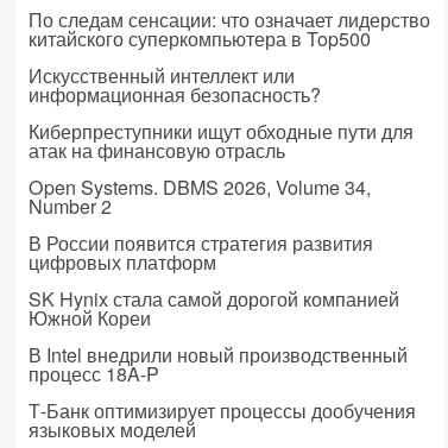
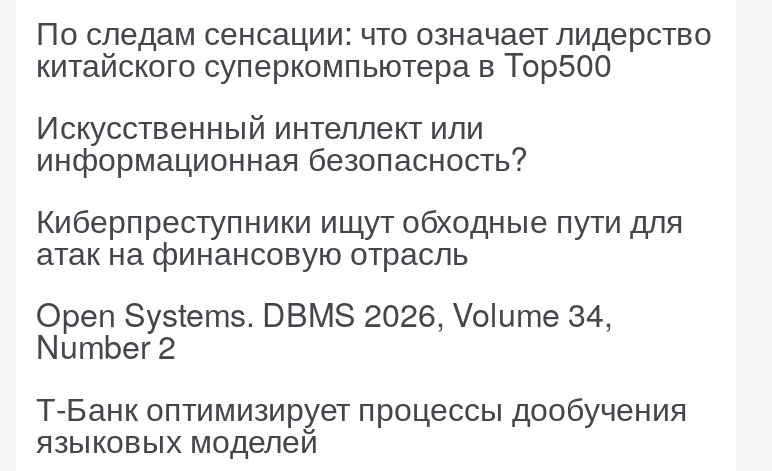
[29,229,408,387] В России появится стратегия развития | цифровых платформ | SK Hynix стала самой дорогой компанией | Южной Кореи | В Intel внедрили новый производственный | процесс 18A-P -> none

